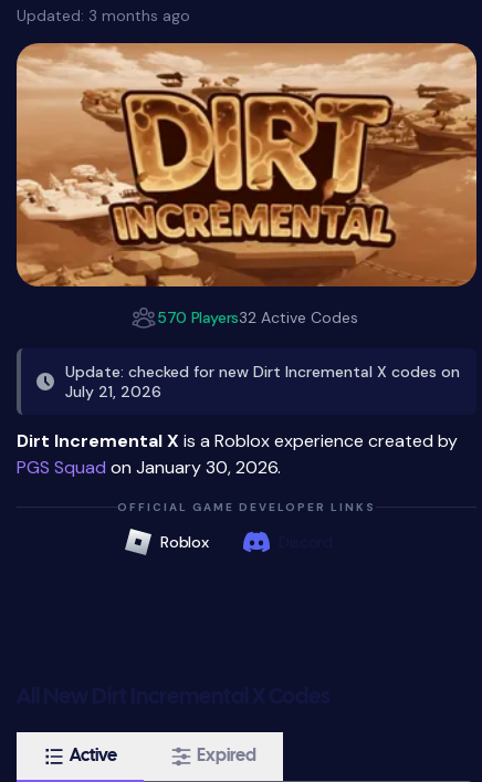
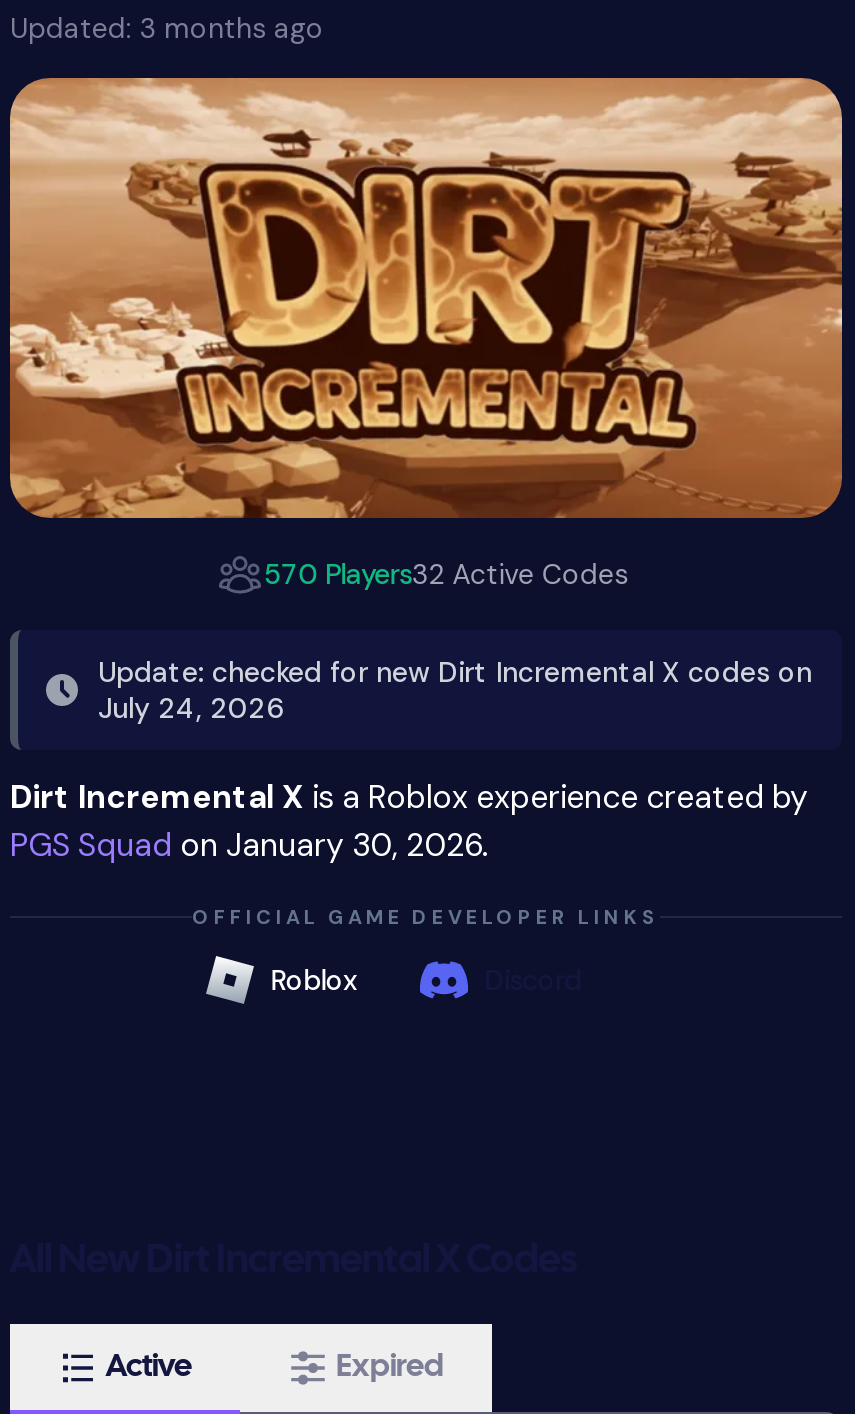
[65,381,161,401] July 21, 2026 -> [98,689,284,725] July 24, 2026

